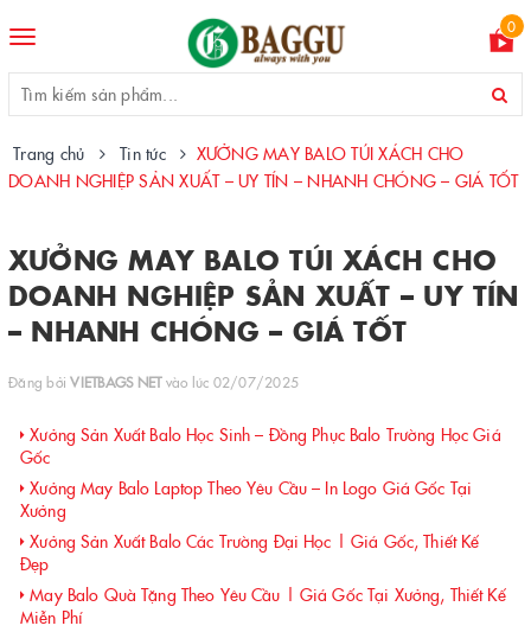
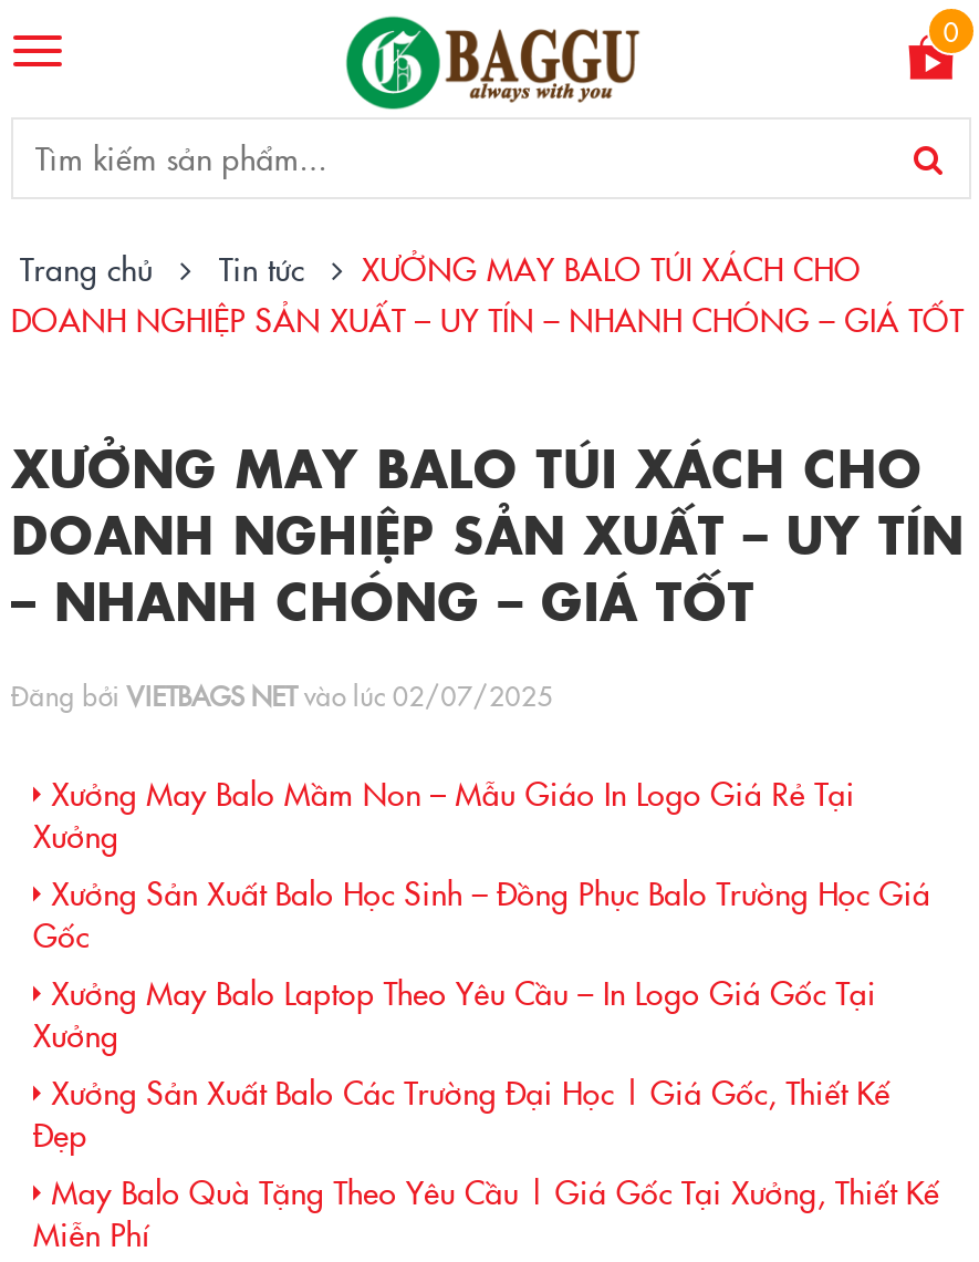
none -> [33,770,855,857] Xưởng May Balo Mầm Non – Mẫu Giáo In Logo Giá Rẻ Tại | Xưởng

